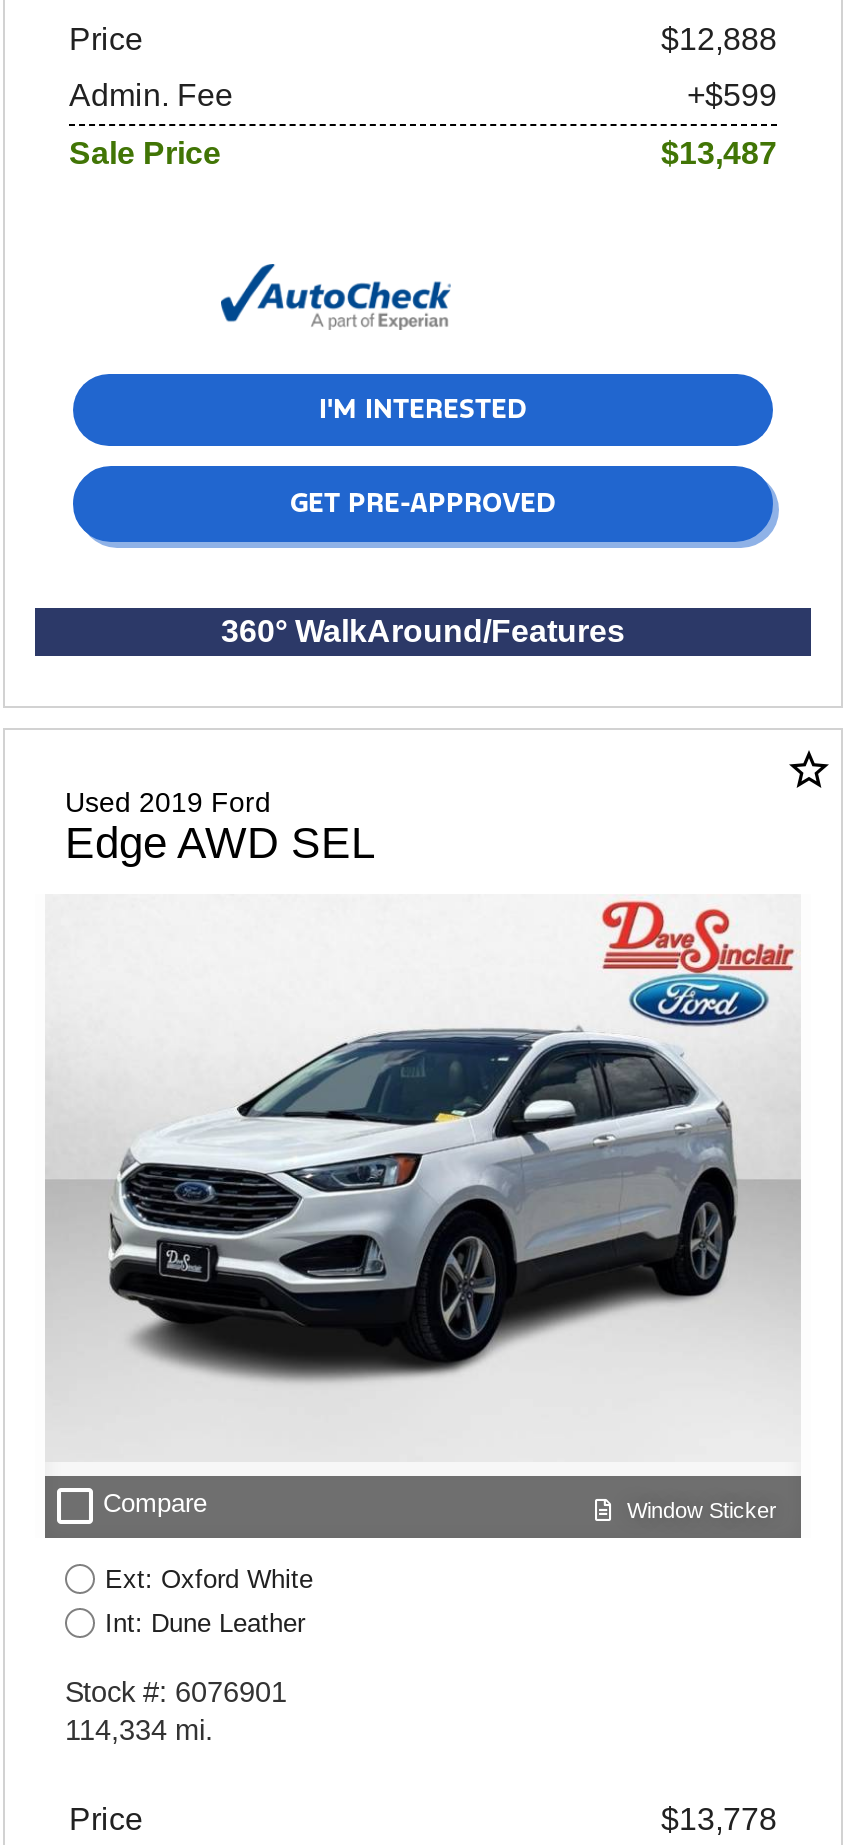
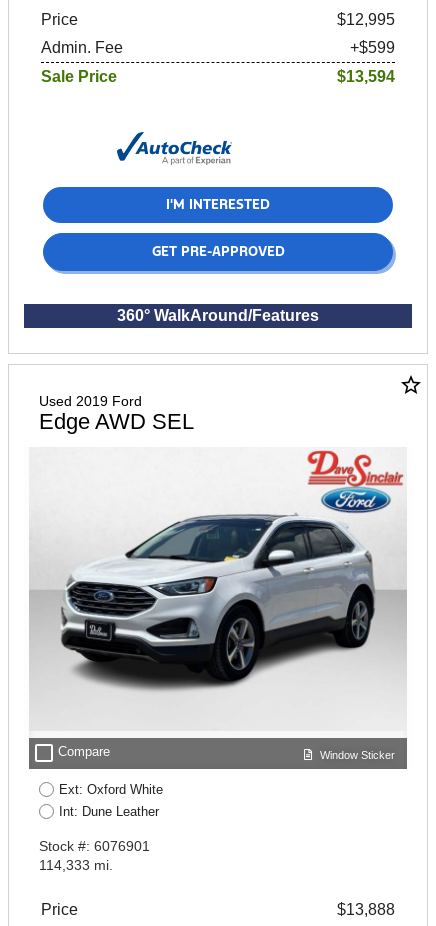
[661,22,777,56] $12,888 -> [337,11,395,28] $12,995
[661,136,777,170] $13,487 -> [337,68,395,85] $13,594
[65,1713,213,1745] 114,334 mi. -> [39,856,113,872] 114,333 mi.
[661,1801,777,1835] $13,778 -> [337,900,395,917] $13,888

